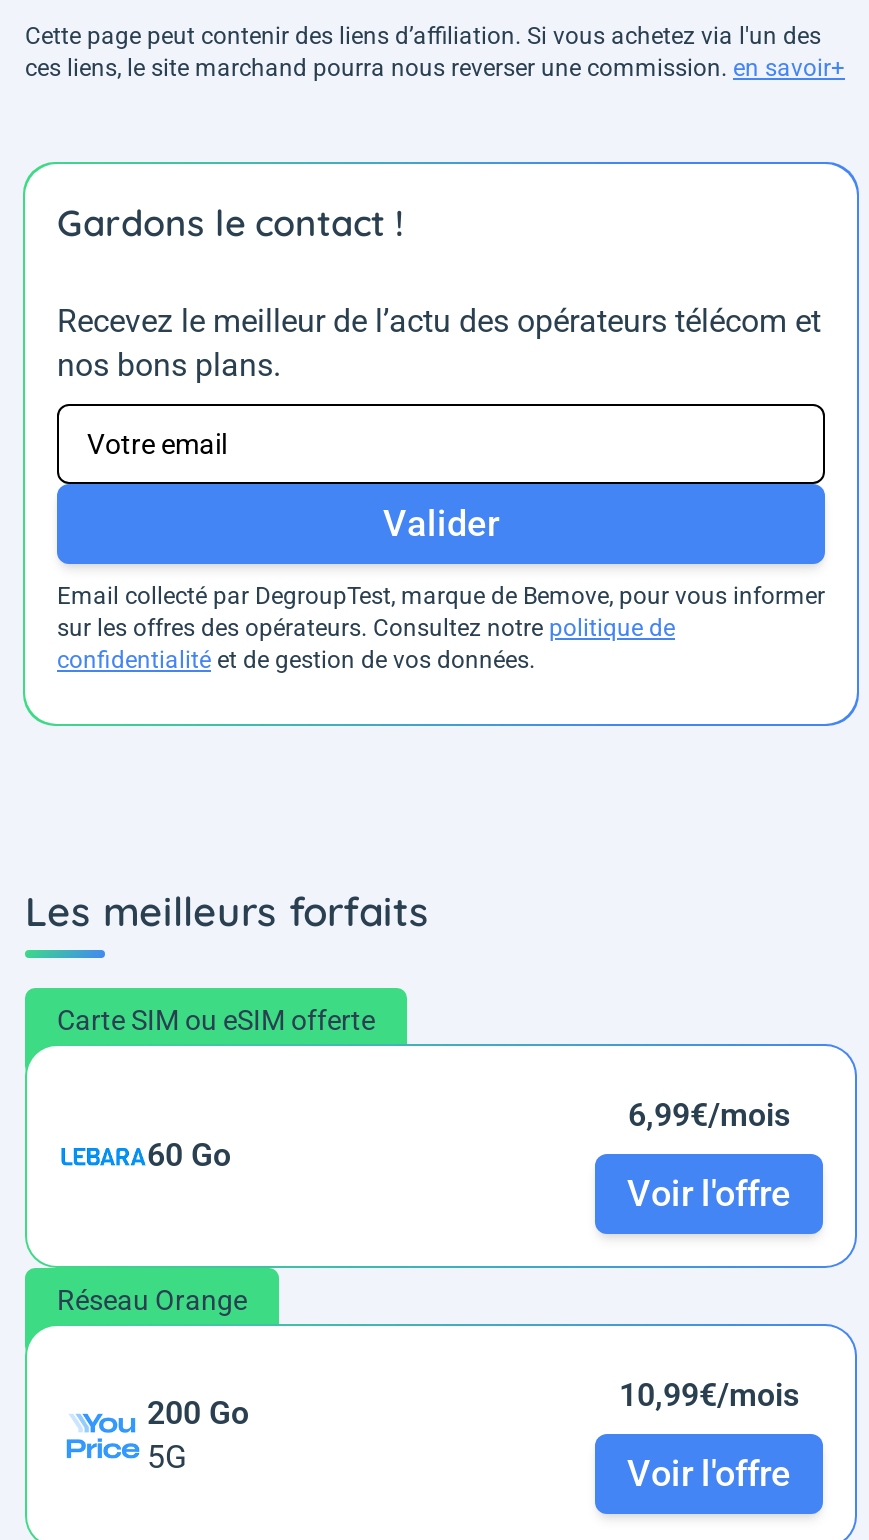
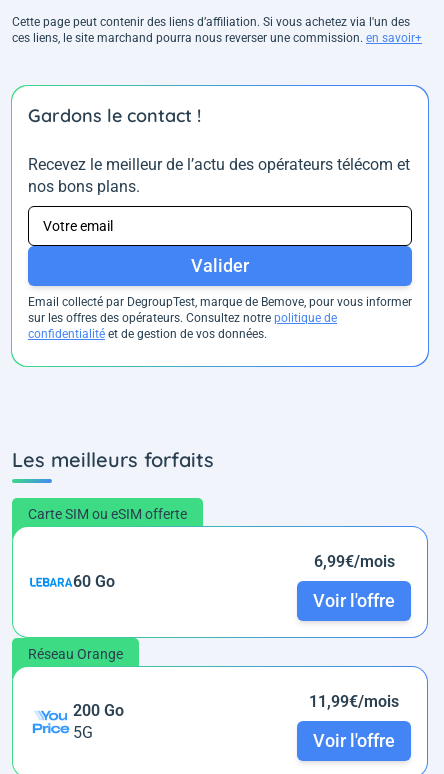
[619,1376,799,1414] 10,99€/mois -> [309,692,399,711] 11,99€/mois

